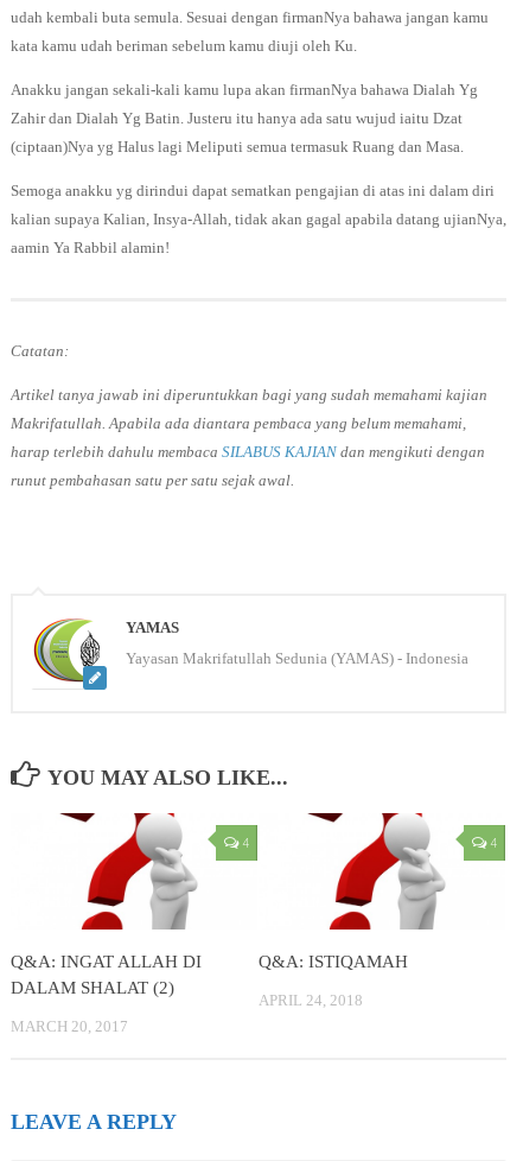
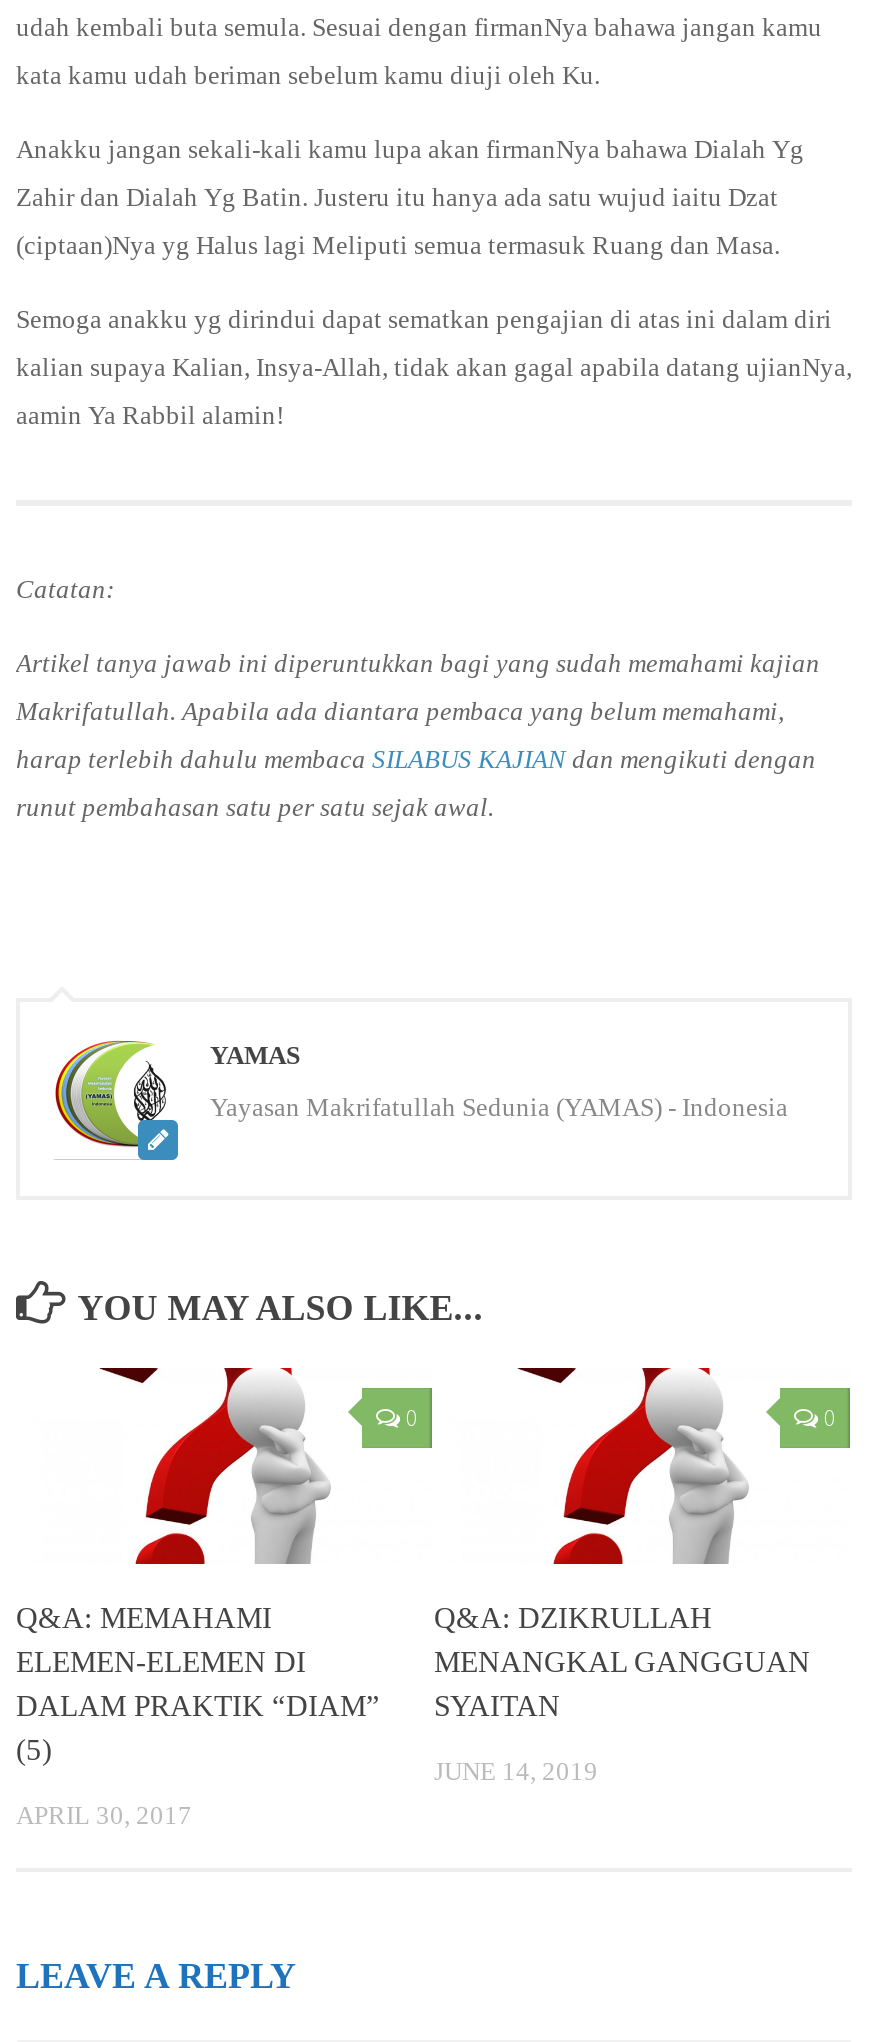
[242,833,249,851] 4 -> [406,1401,418,1431] 0
[490,833,497,851] 4 -> [824,1401,836,1431] 0
[11,951,202,997] Q&A: INGAT ALLAH DI | DALAM SHALAT (2) -> [16,1602,380,1766] Q&A: MEMAHAMI | ELEMEN-ELEMEN DI | DALAM PRAKTIK “DIAM” | (5)
[259,951,408,970] Q&A: ISTIQAMAH -> [434,1602,810,1722] Q&A: DZIKRULLAH | MENANGKAL GANGGUAN | SYAITAN
[259,991,363,1008] APRIL 24, 2018 -> [434,1756,598,1786] JUNE 14, 2019
[11,1017,128,1035] MARCH 20, 2017 -> [16,1800,192,1830] APRIL 30, 2017

